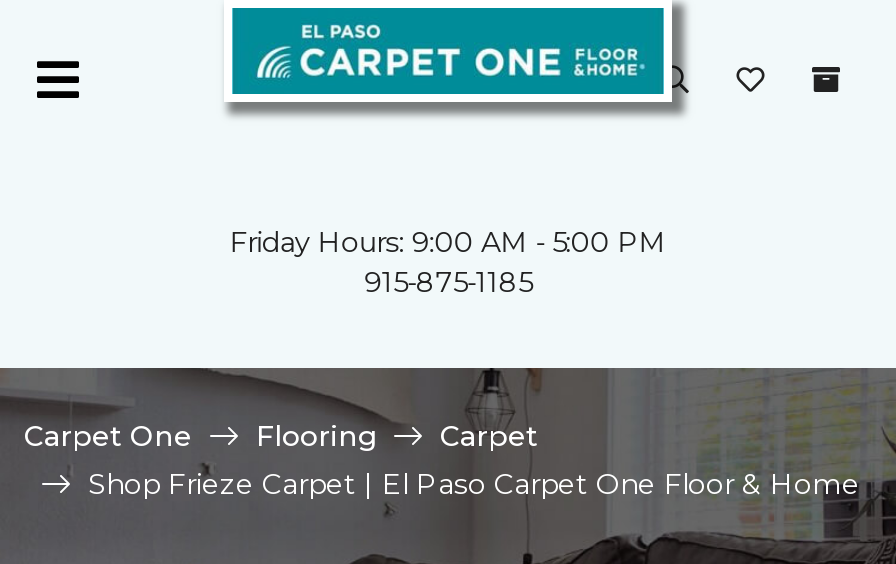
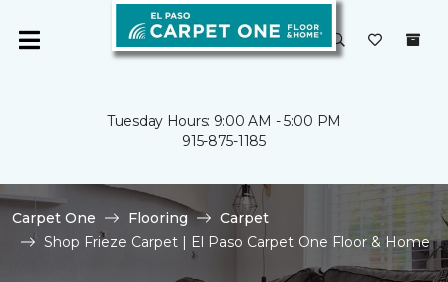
[230,224,666,260] Friday Hours: 9:00 AM - 5:00 PM -> [107,112,341,130] Tuesday Hours: 9:00 AM - 5:00 PM

